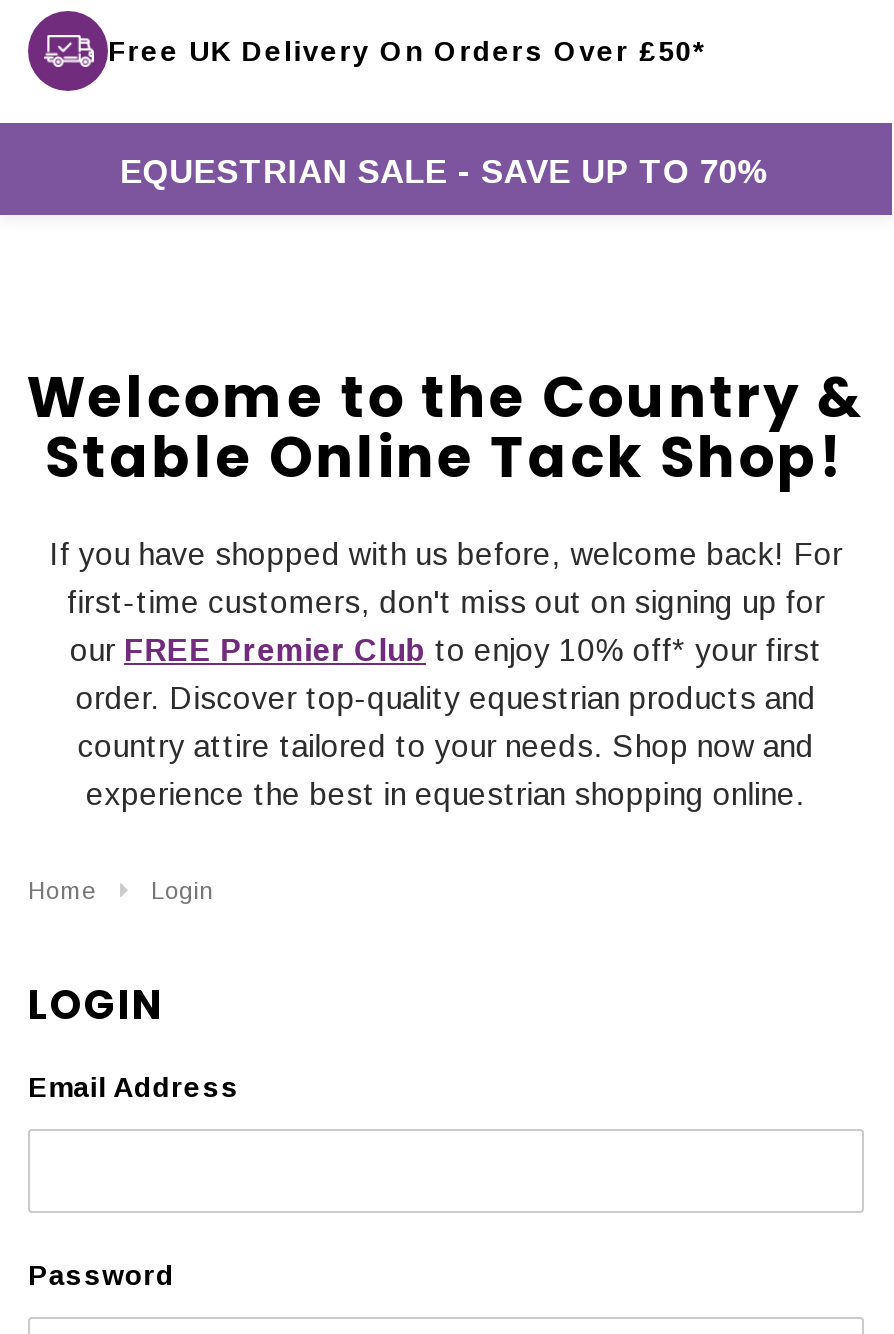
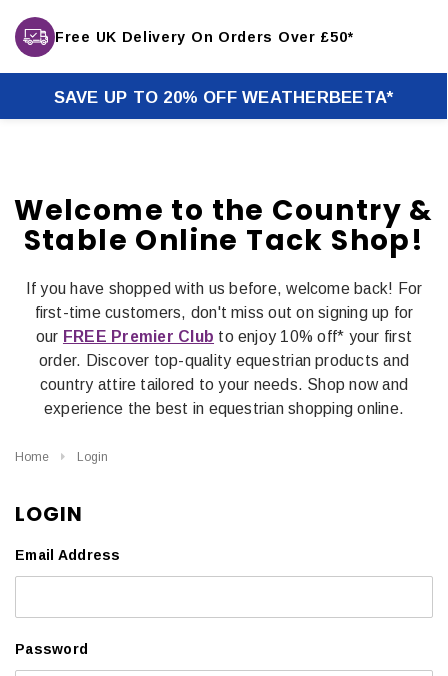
[120,153,770,191] EQUESTRIAN SALE - SAVE UP TO 70% -> [54,88,393,107] SAVE UP TO 20% OFF WEATHERBEETA*

